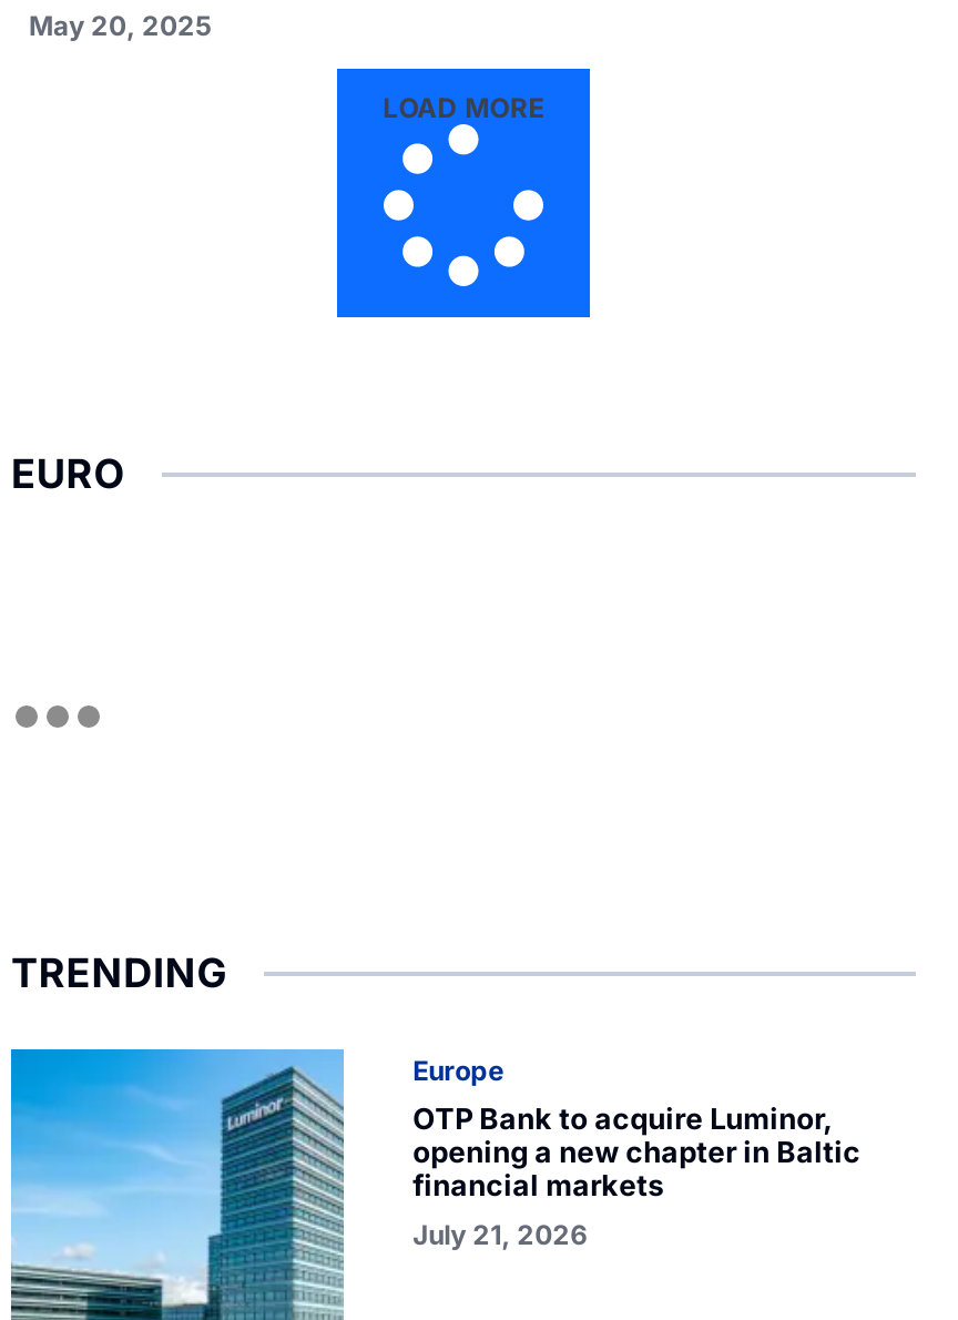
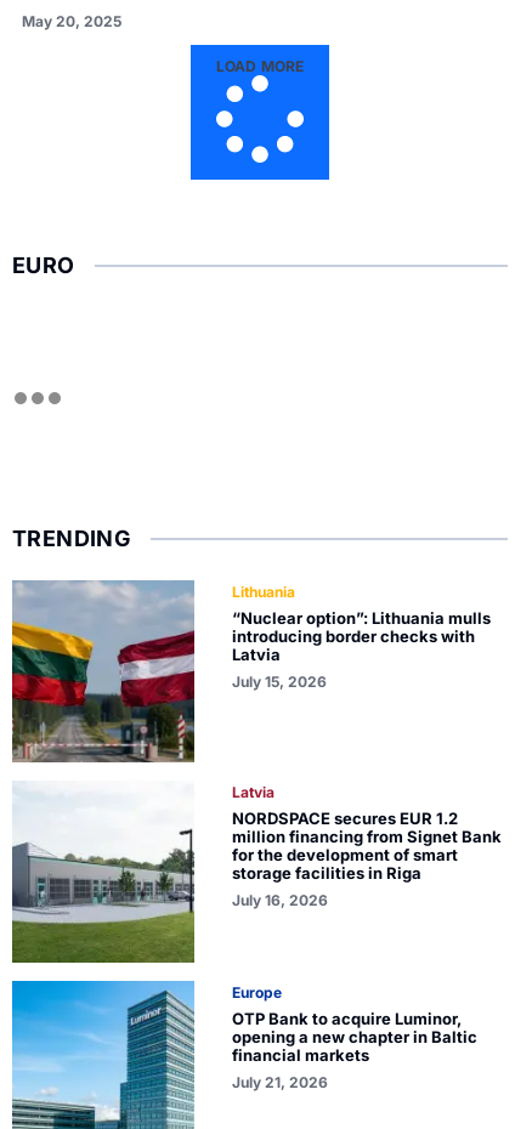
none -> [11,580,491,764] [image] | Lithuania | “Nuclear option”: Lithuania mulls | introducing border checks with | Latvia | July 15, 2026
none -> [11,784,502,964] [image] | Latvia | NORDSPACE secures EUR 1.2 | million financing from Signet Bank | for the development of smart | storage facilities in Riga | July 16, 2026

